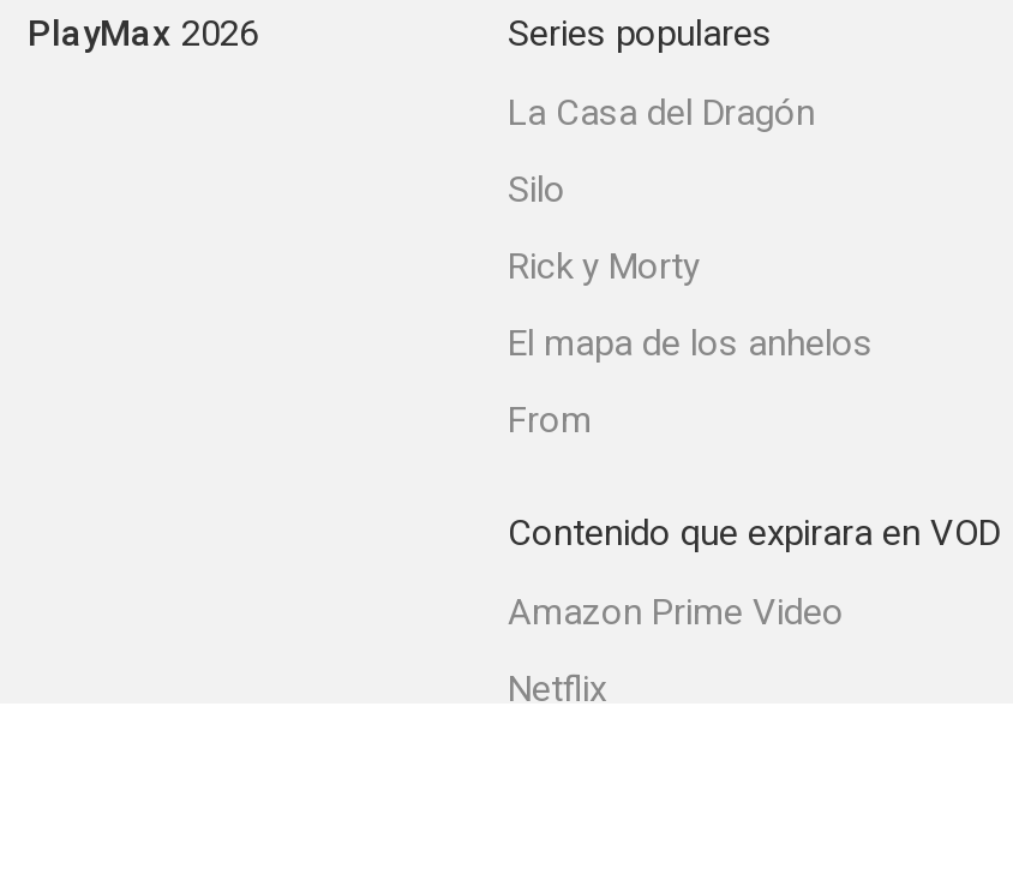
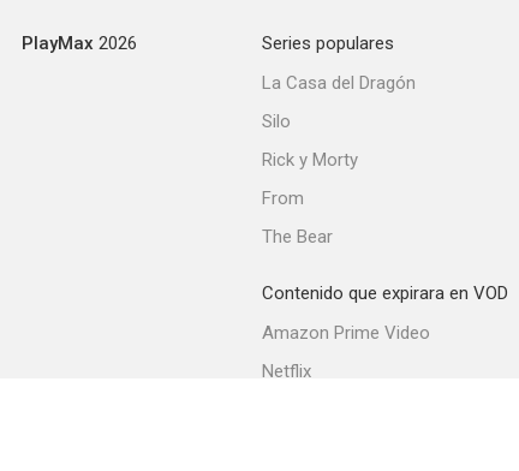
[508,322,873,365] El mapa de los anhelos -> none
moved [508,399,592,442] -> [262,187,304,209]: From
none -> [262,226,333,248] The Bear

